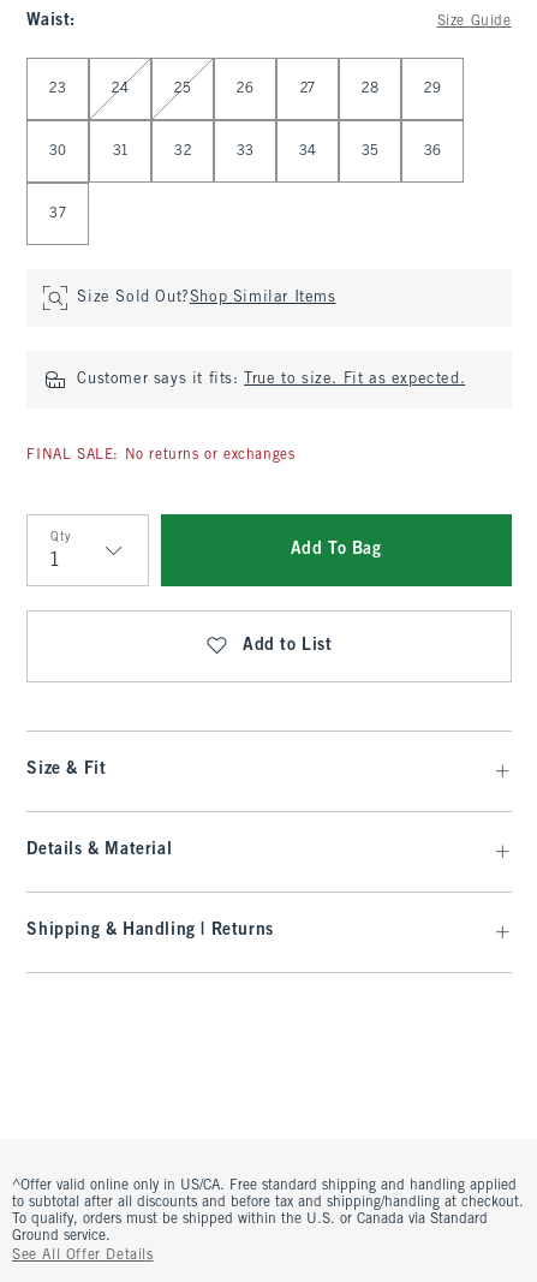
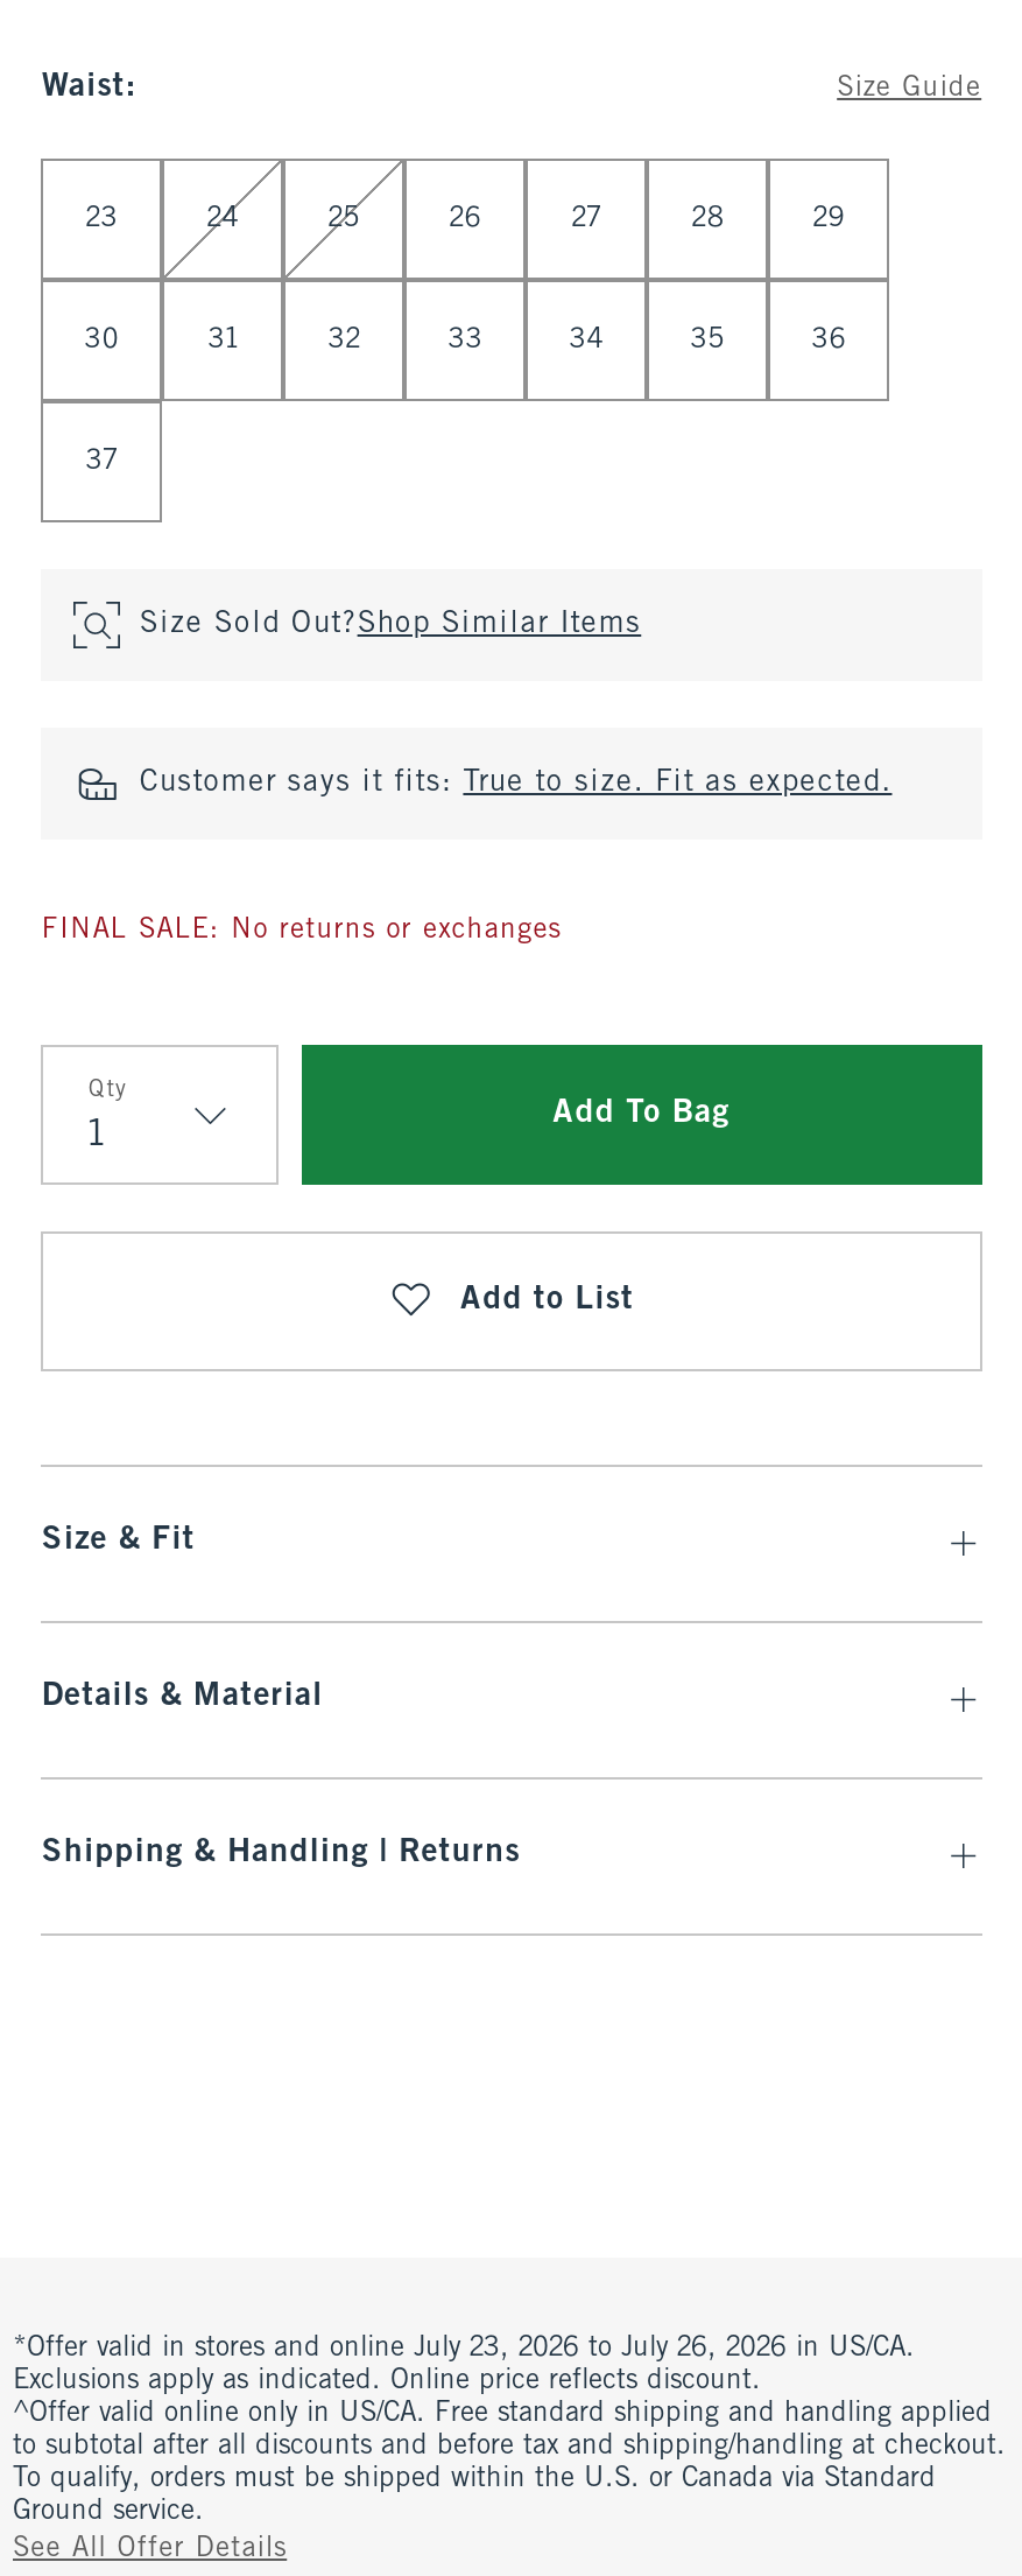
none -> [13,2335,915,2395] *Offer valid in stores and online July 23, 2026 to July 26, 2026 in US/CA. | Exclusions apply as indicated. Online price reflects discount.

